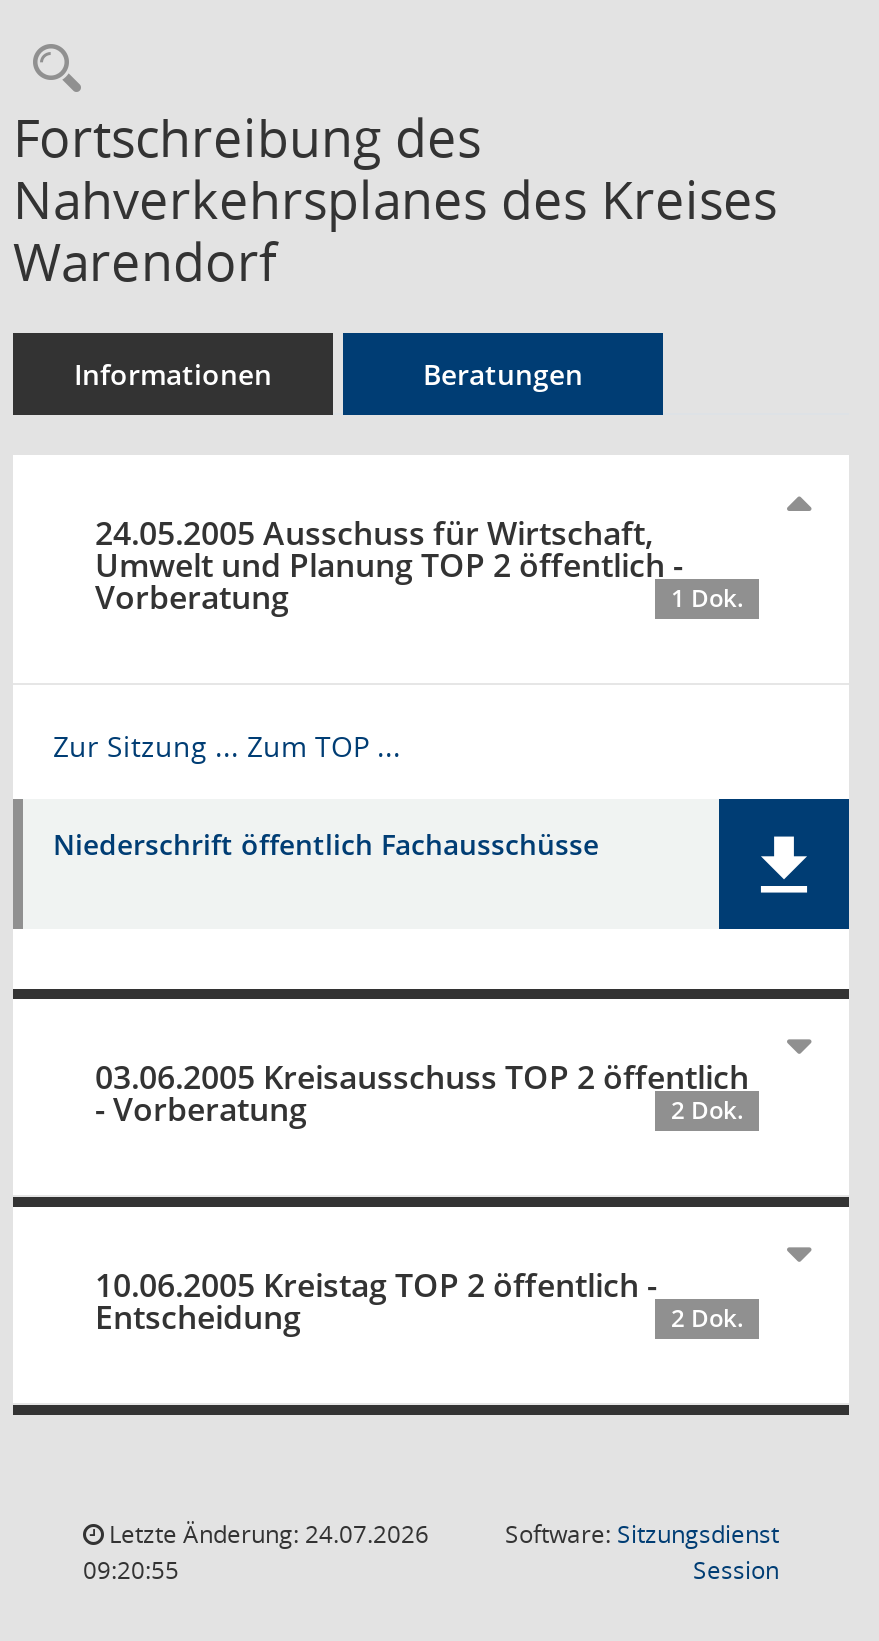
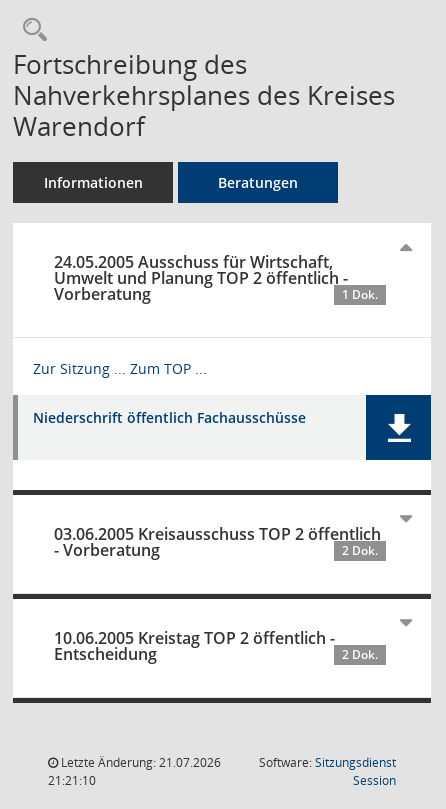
[103,1517,429,1551] Letzte Änderung: 24.07.2026 -> [58,754,221,771] Letzte Änderung: 21.07.2026
[83,1553,179,1587] 09:20:55 -> [48,772,96,789] 21:21:10

